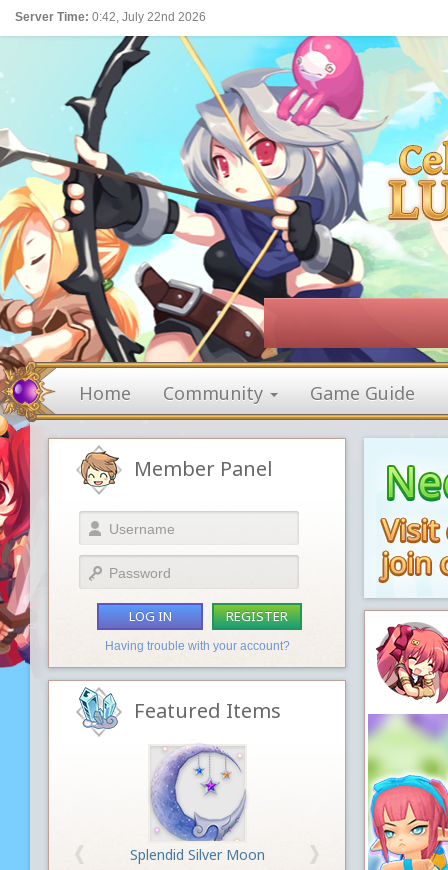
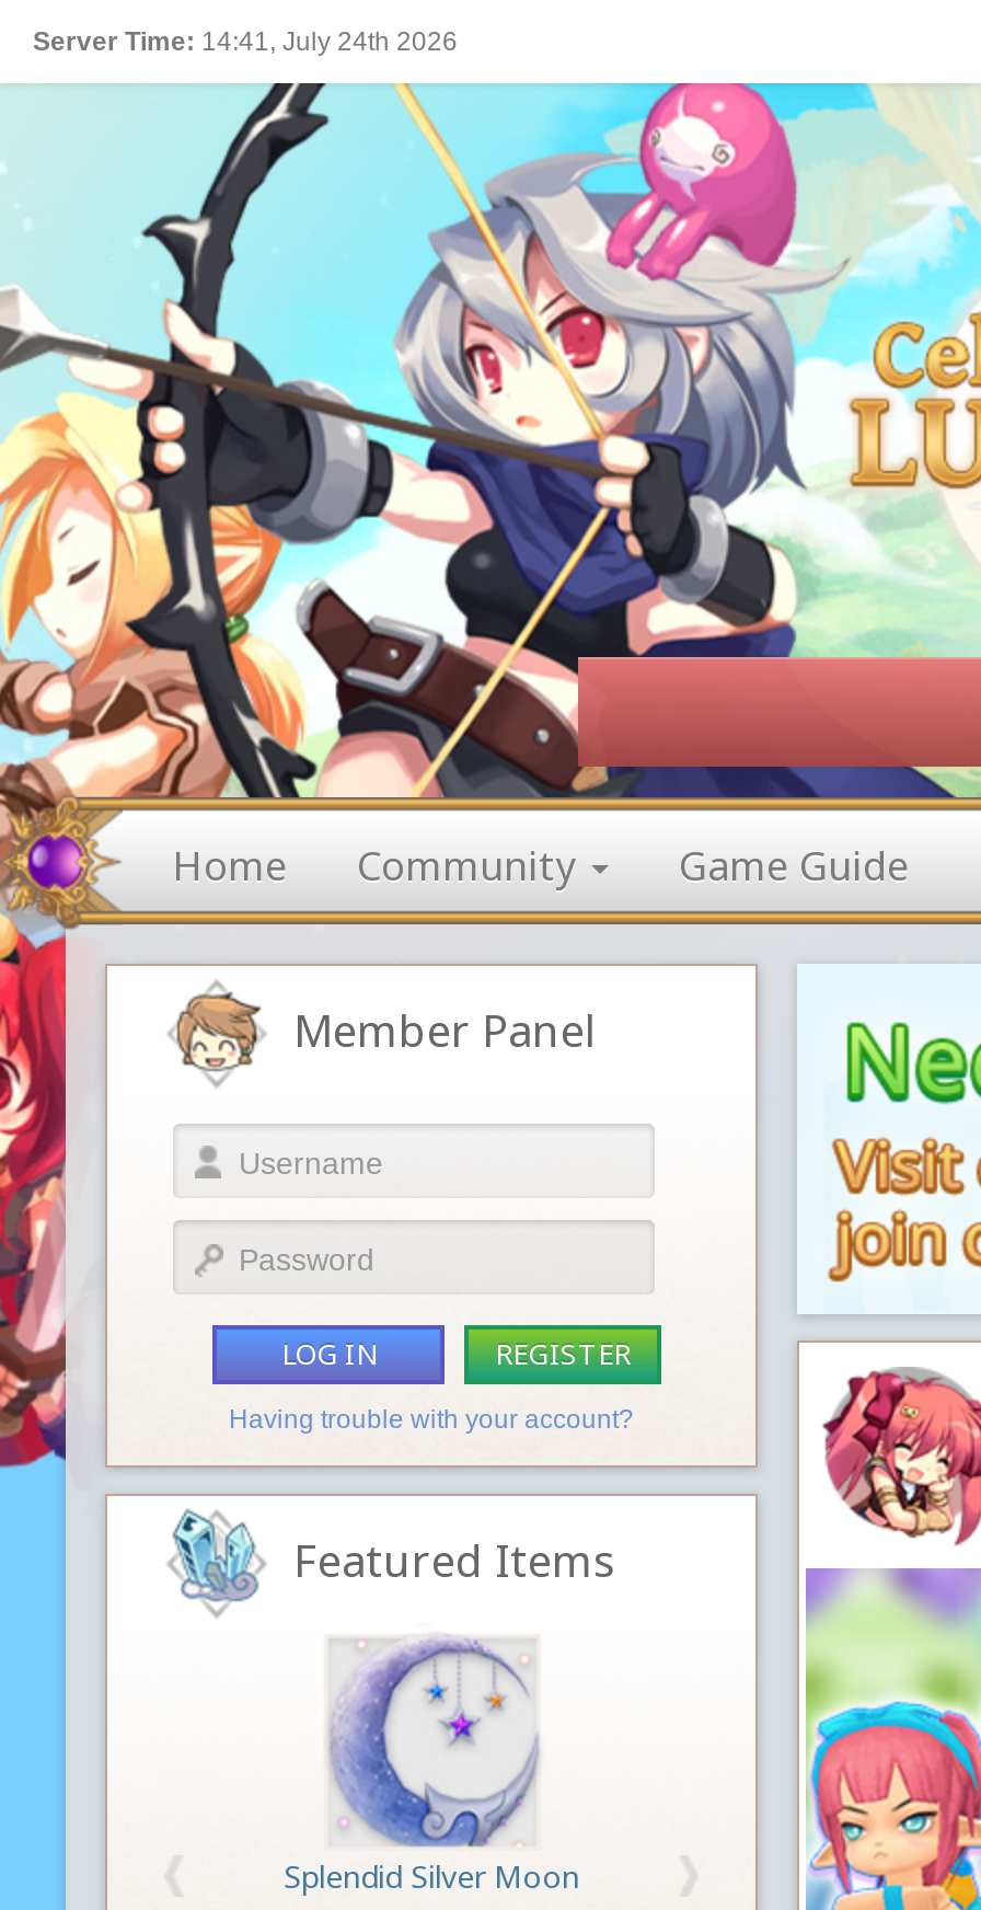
[15,10,206,24] Server Time: 0:42, July 22nd 2026 -> [33,26,458,57] Server Time: 14:41, July 24th 2026

